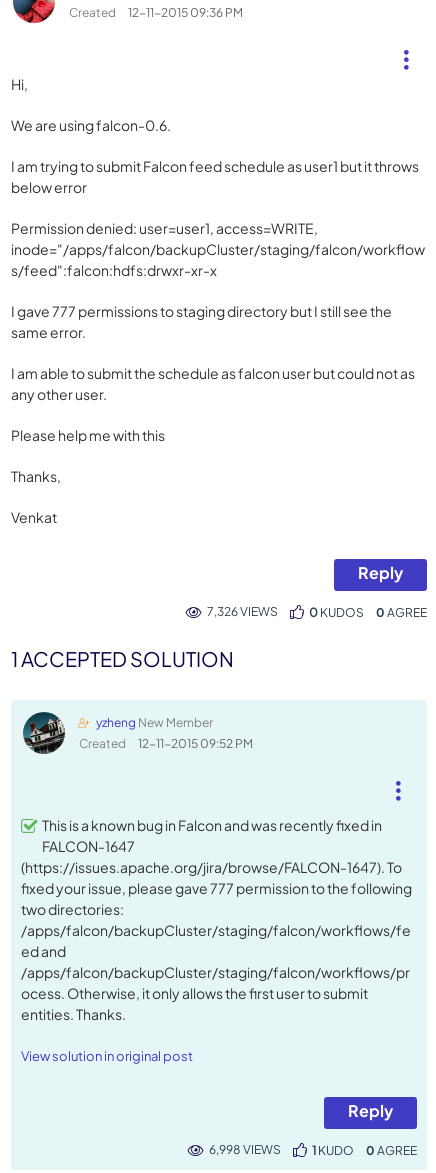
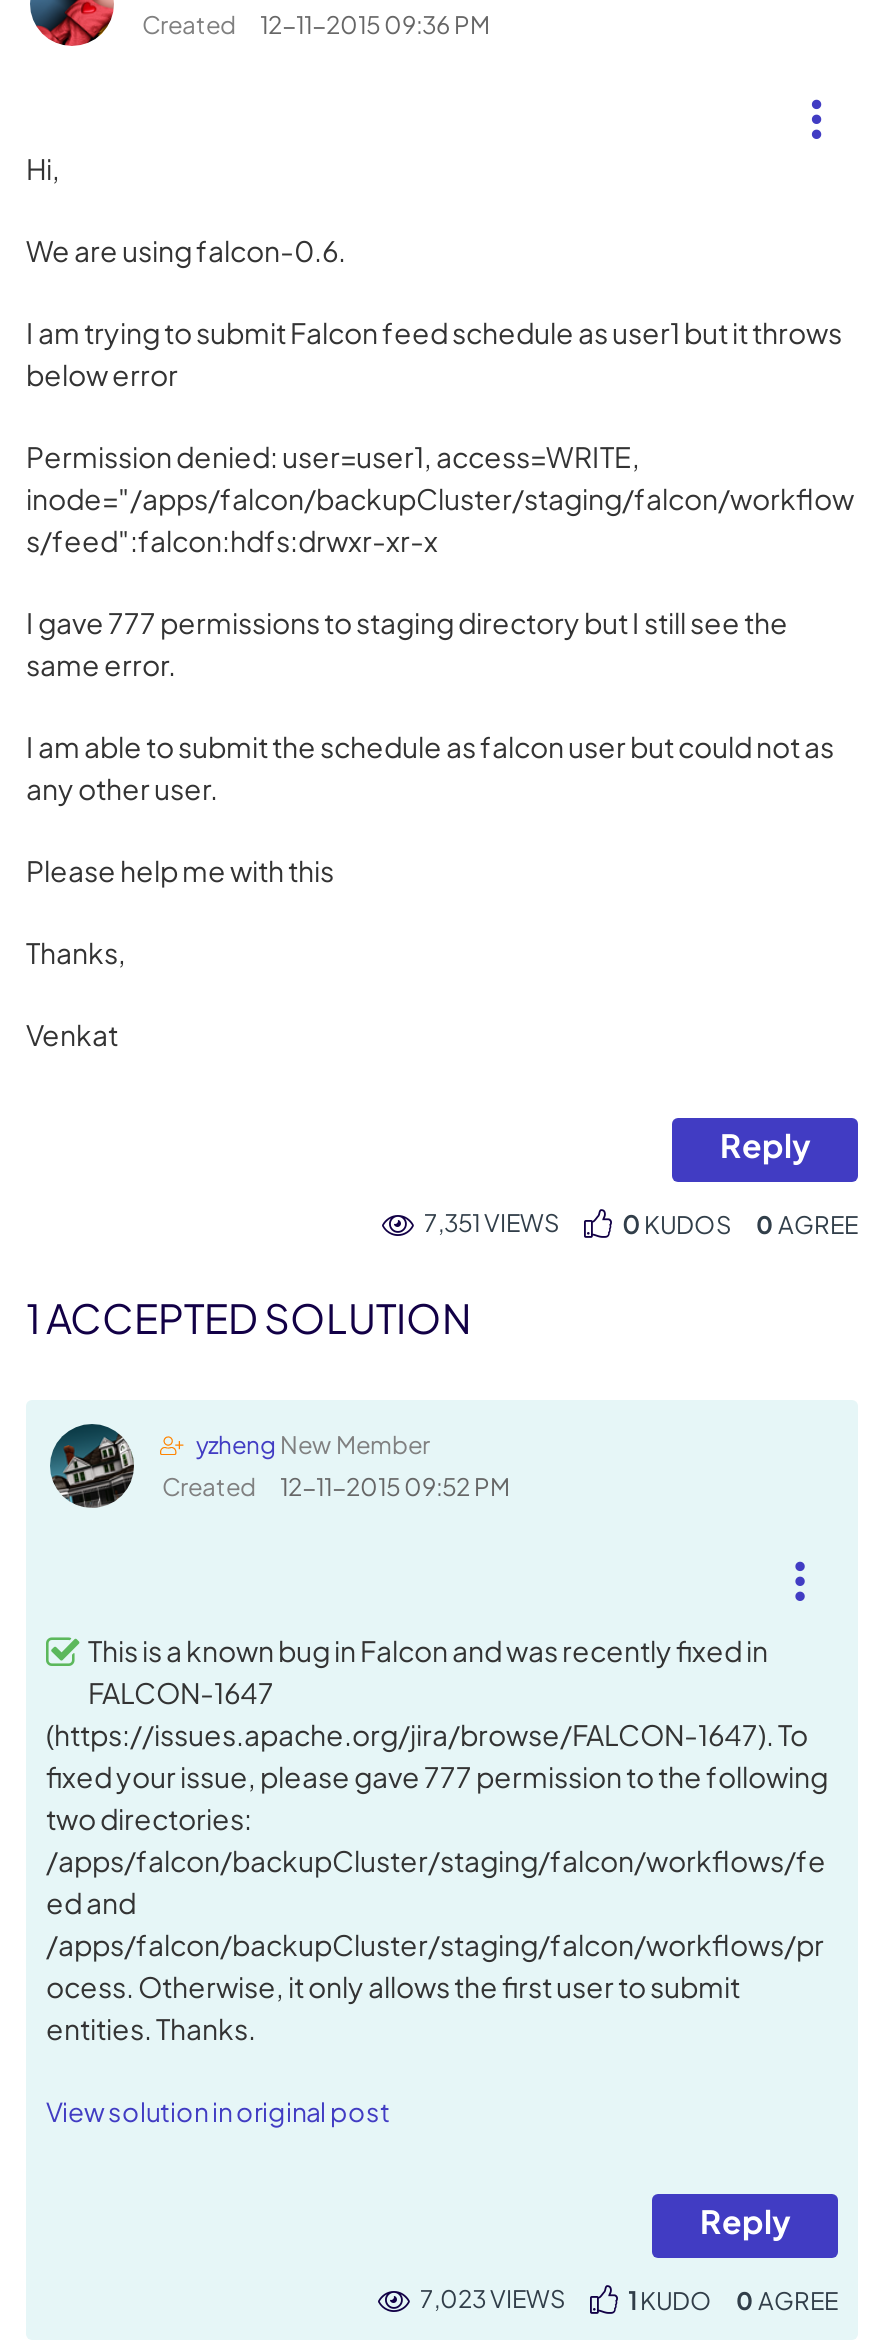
[207,604,278,619] 7,326 VIEWS -> [424,1208,560,1238] 7,351 VIEWS
[209,1142,281,1157] 6,998 VIEWS -> [420,2284,566,2314] 7,023 VIEWS

